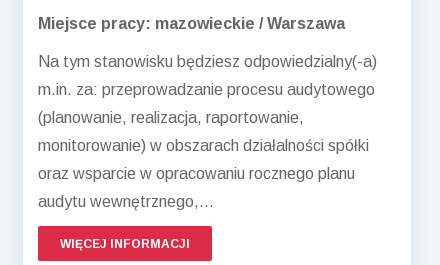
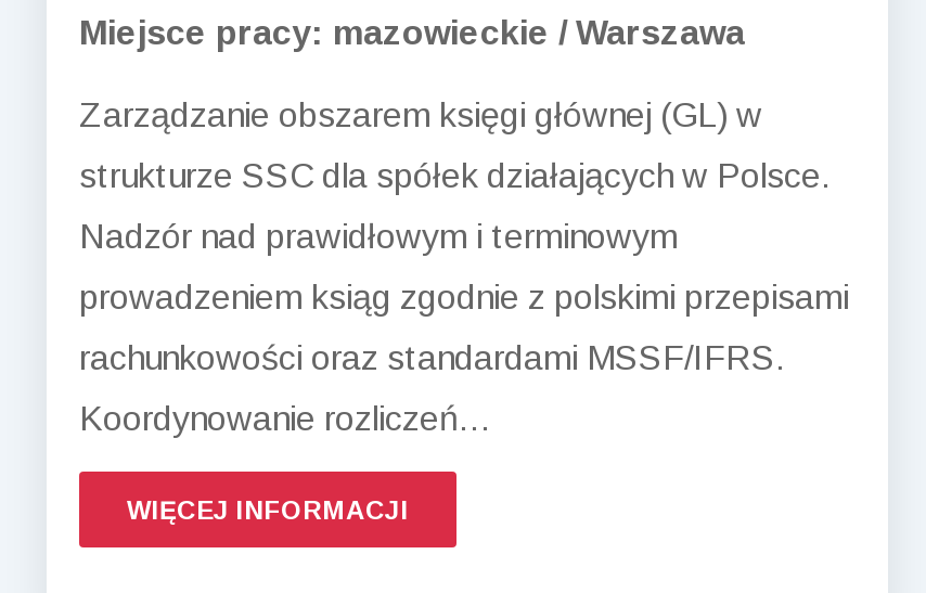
[38,53,377,70] Na tym stanowisku będziesz odpowiedzialny(-a) -> [79,97,762,134] Zarządzanie obszarem księgi głównej (GL) w
[38,81,375,98] m.in. za: przeprowadzanie procesu audytowego -> [79,157,832,194] strukturze SSC dla spółek działających w Polsce.
[38,109,304,126] (planowanie, realizacja, raportowanie, -> [79,218,678,255] Nadzór nad prawidłowym i terminowym
[38,137,369,154] monitorowanie) w obszarach działalności spółki -> [79,279,849,316] prowadzeniem ksiąg zgodnie z polskimi przepisami
[38,165,355,182] oraz wsparcie w opracowaniu rocznego planu -> [79,340,786,376] rachunkowości oraz standardami MSSF/IFRS.
[38,193,214,210] audytu wewnętrznego,... -> [79,400,491,437] Koordynowanie rozliczeń...

